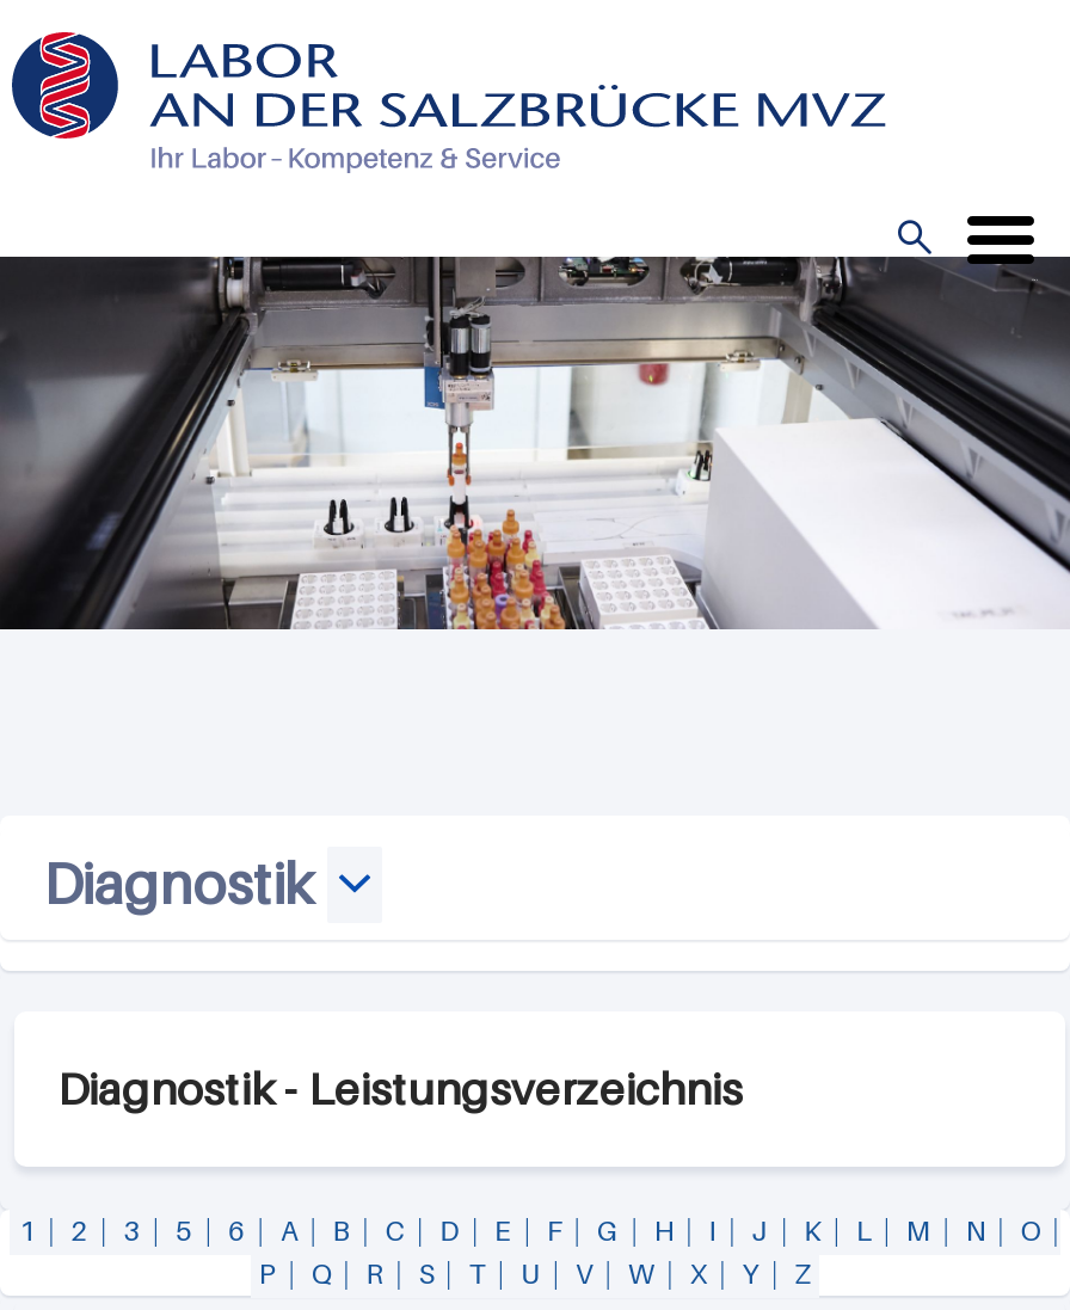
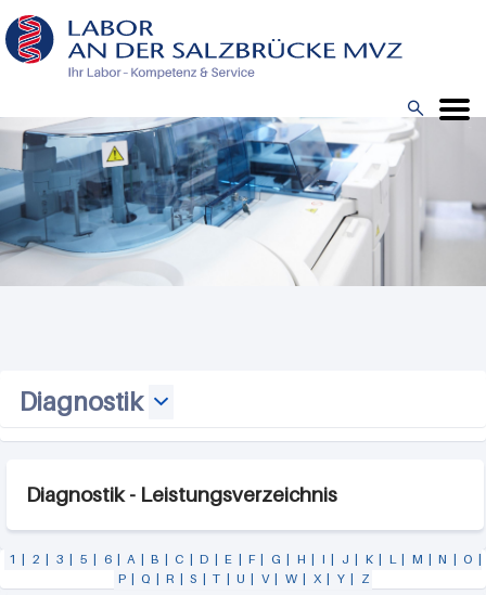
[7,254,1063,632] [image] -> [3,116,483,286] [image]

